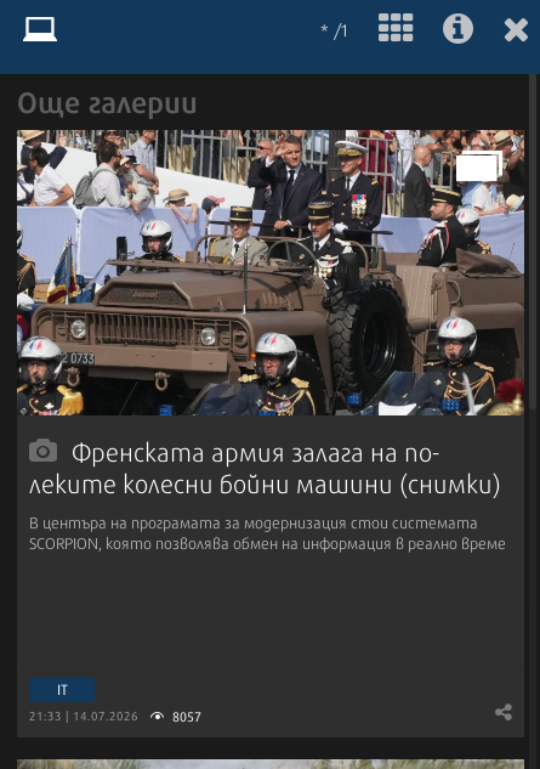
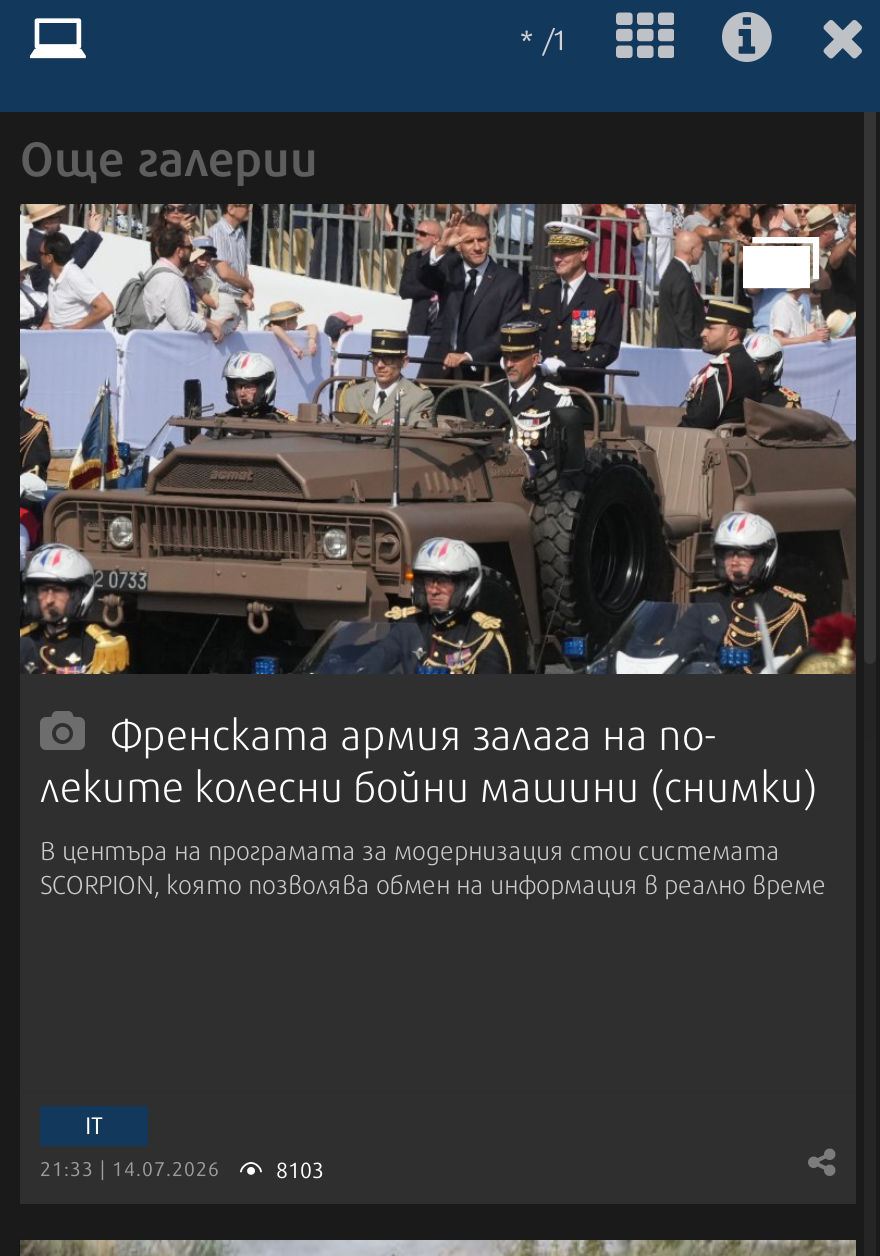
[169,706,201,725] 8057 -> [270,1152,324,1184] 8103

